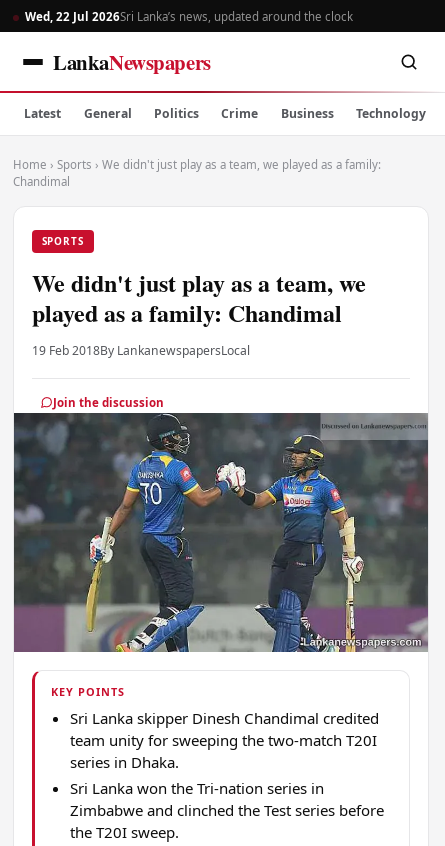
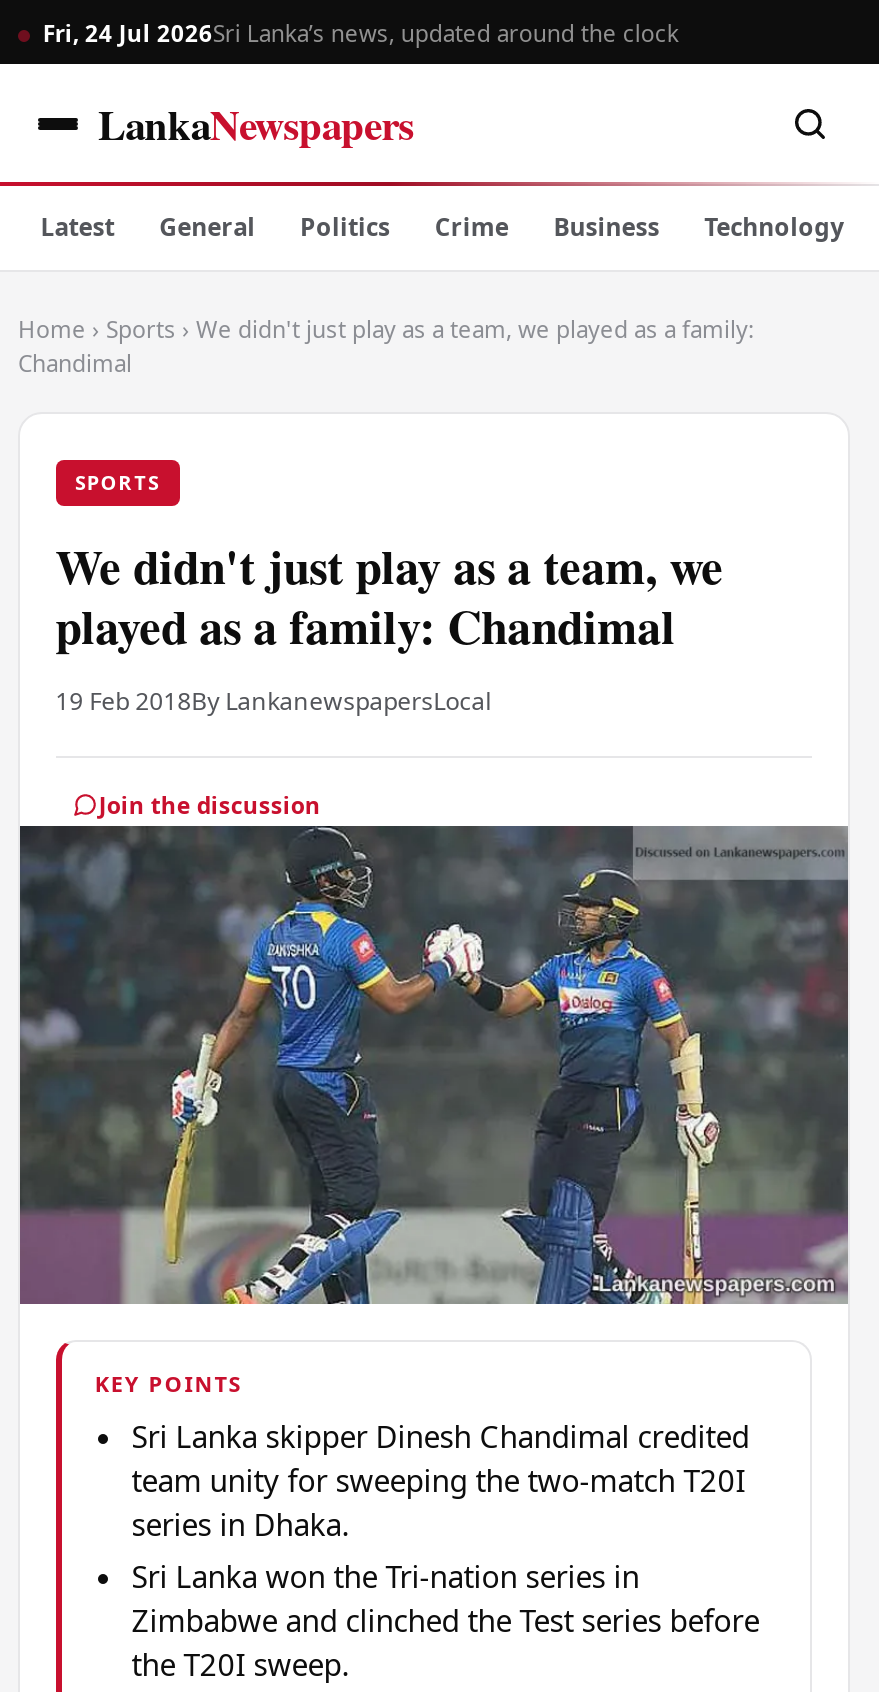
[25,8,353,23] Wed, 22 Jul 2026Sri Lanka’s news, updated around the clock -> [43,17,679,47] Fri, 24 Jul 2026Sri Lanka’s news, updated around the clock

